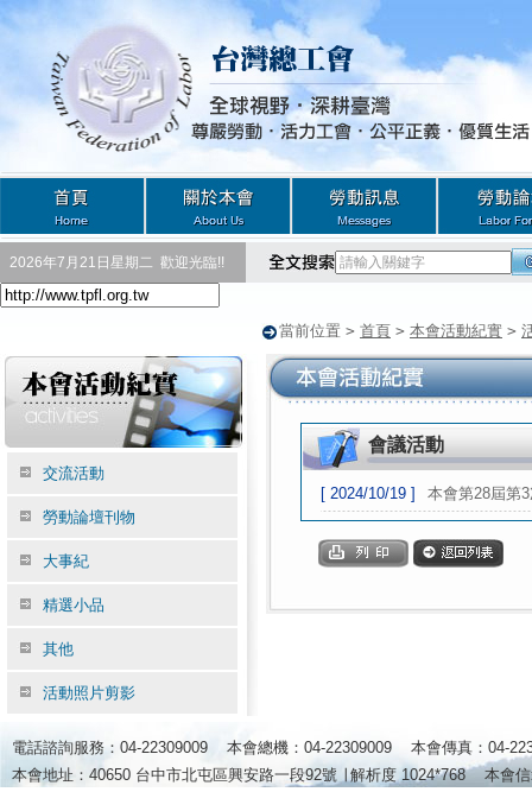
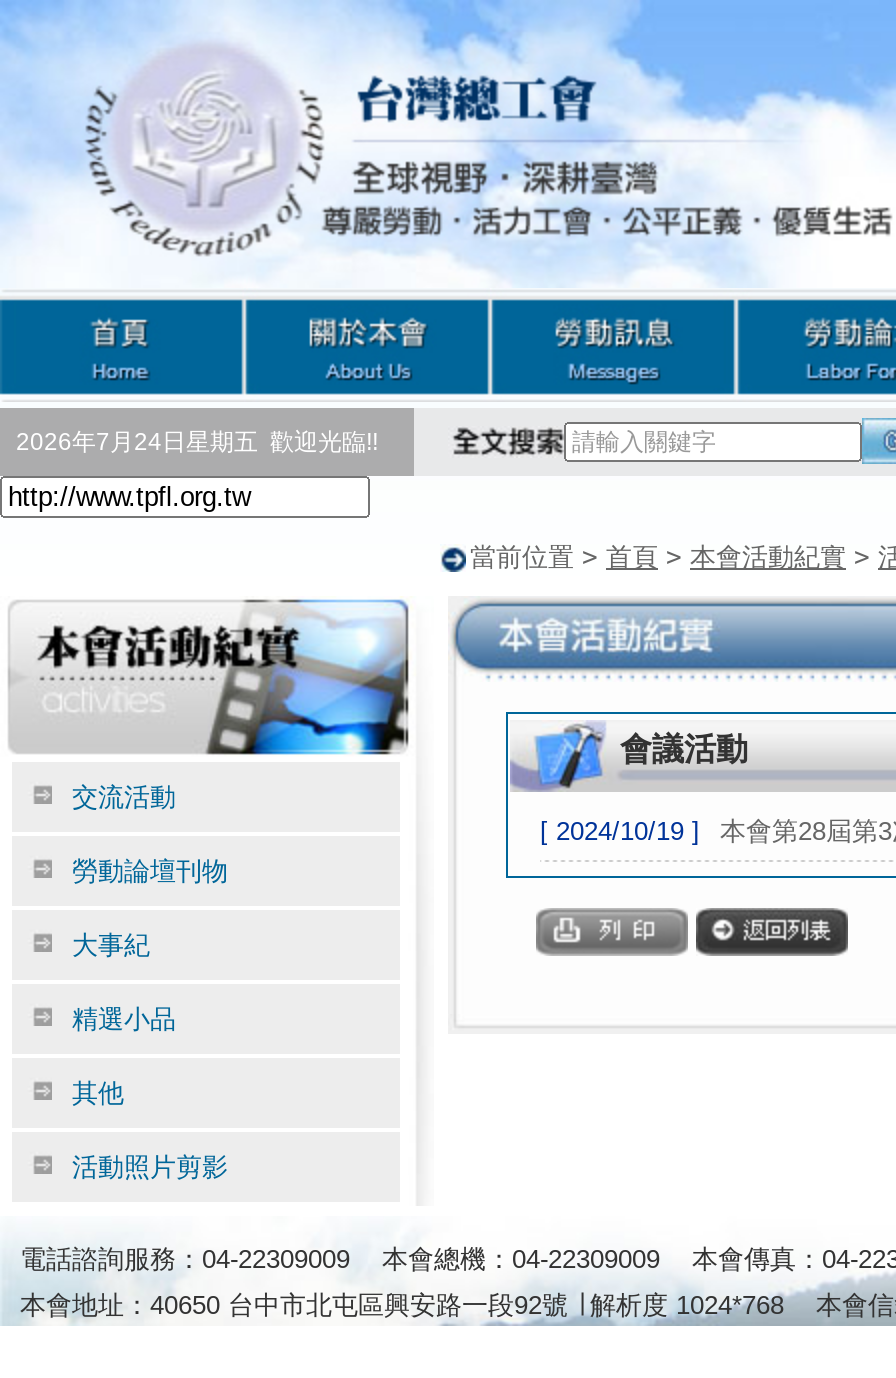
[9,254,224,271] 2026年7月21日星期二歡迎光臨!! -> [16,428,378,456] 2026年7月24日星期五歡迎光臨!!

